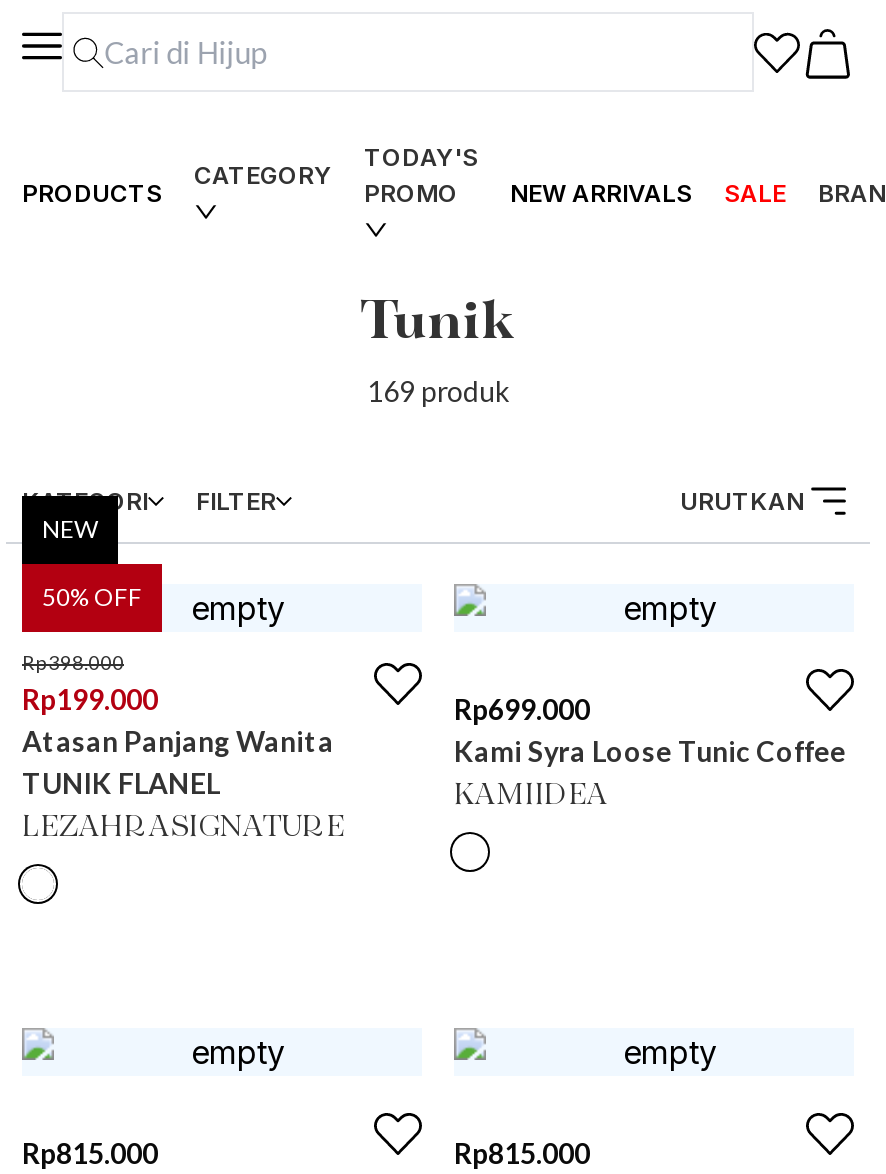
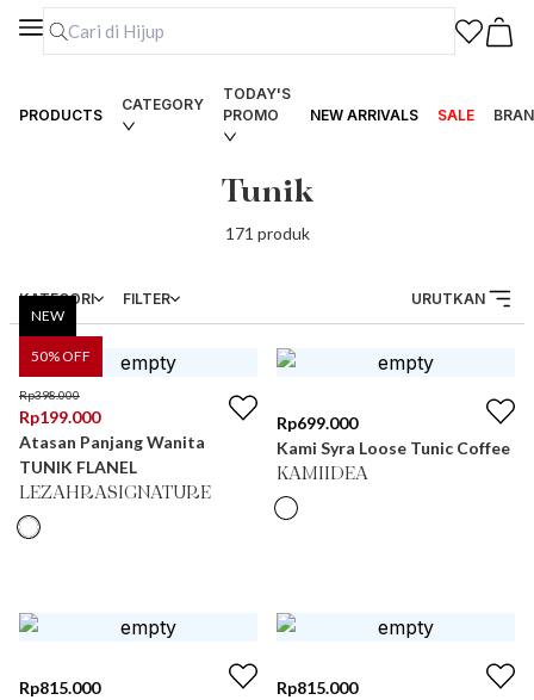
[367,374,509,408] 169 produk -> [225,223,309,243] 171 produk

